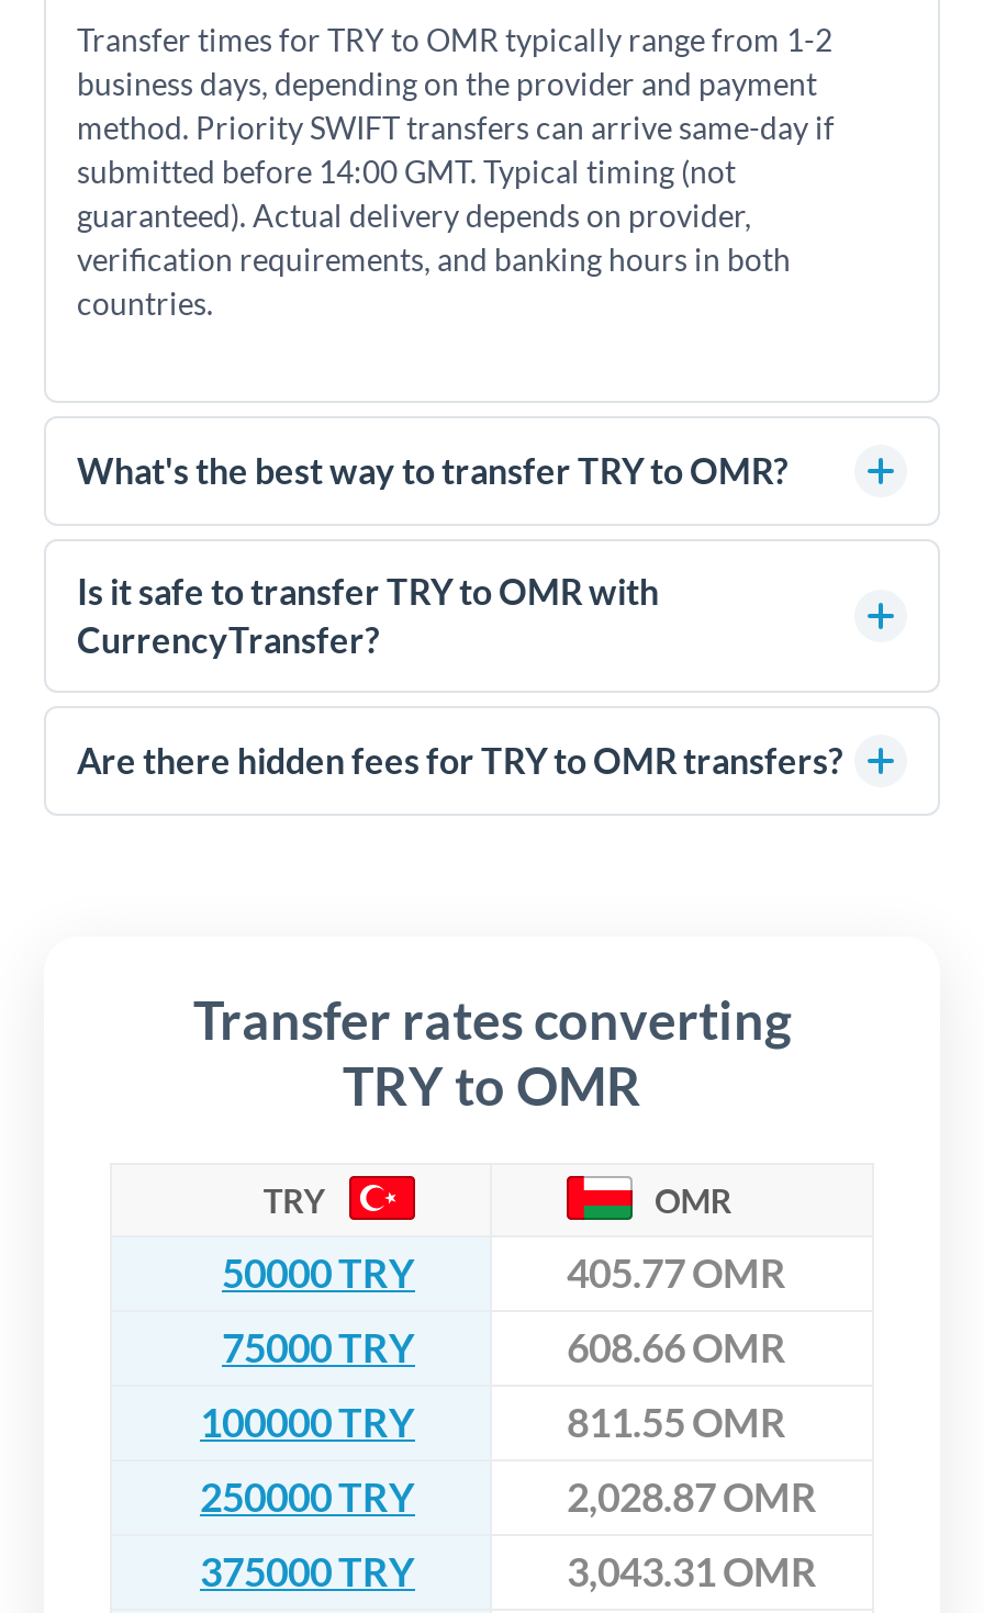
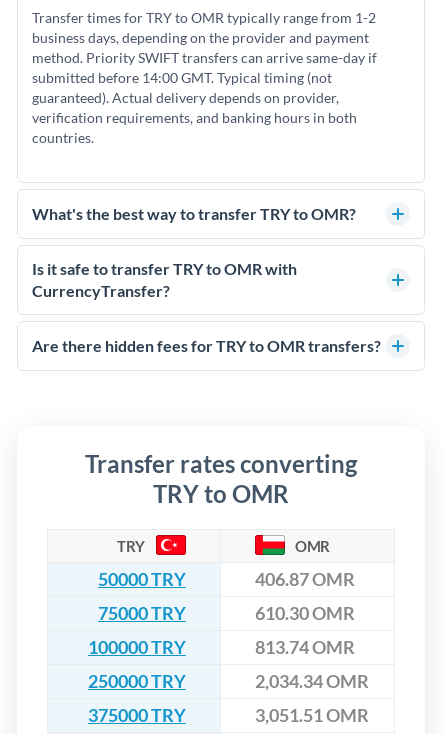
[567,1249,786,1297] 405.77 OMR -> [255,568,355,590] 406.87 OMR
[567,1324,786,1372] 608.66 OMR -> [255,602,355,624] 610.30 OMR
[567,1398,786,1447] 811.55 OMR -> [255,636,355,658] 813.74 OMR
[567,1473,817,1521] 2,028.87 OMR -> [255,670,369,692] 2,034.34 OMR
[567,1548,817,1596] 3,043.31 OMR -> [255,704,369,726] 3,051.51 OMR

